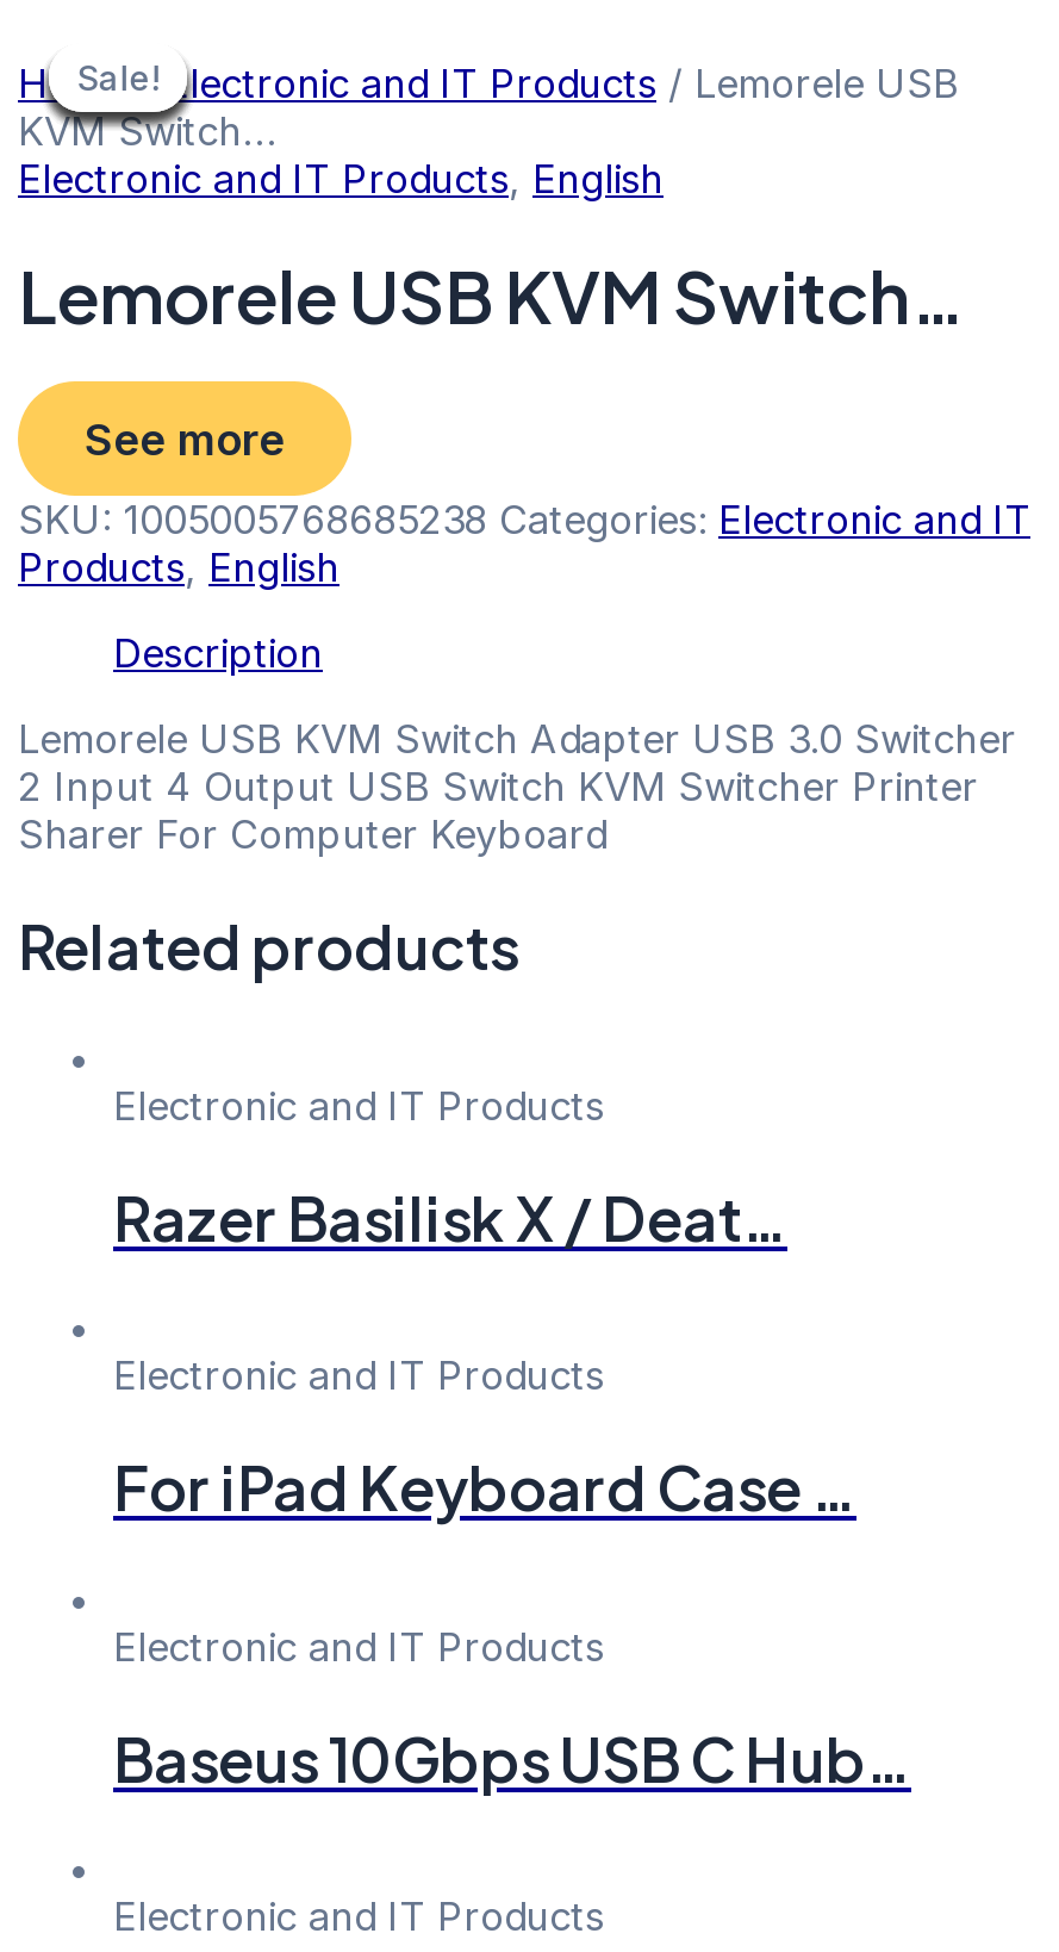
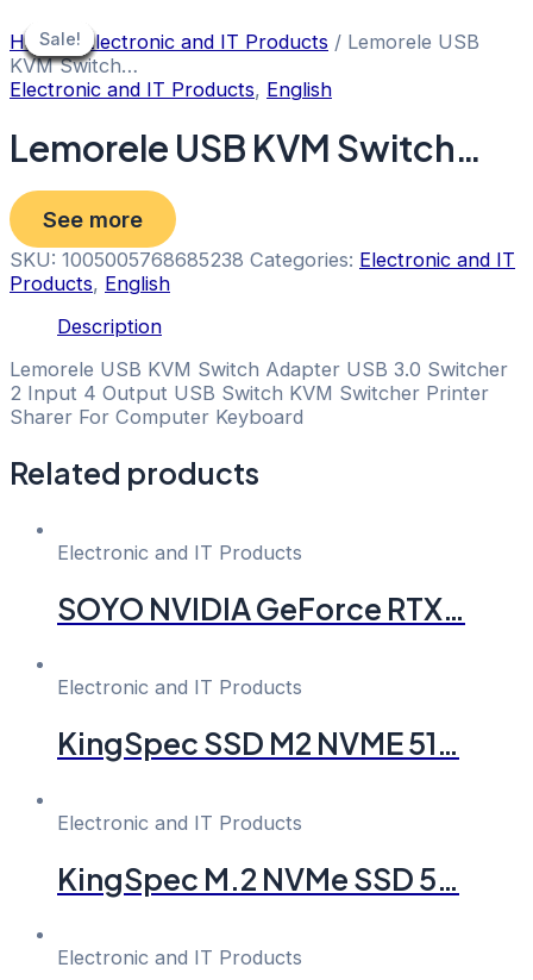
[113,1179,787,1255] Razer Basilisk X / Deat… -> [57,589,465,627] SOYO NVIDIA GeForce RTX…
[113,1449,856,1526] For iPad Keyboard Case … -> [57,724,459,762] KingSpec SSD M2 NVME 51…
[113,1720,911,1796] Baseus 10Gbps USB C Hub… -> [57,859,459,897] KingSpec M.2 NVMe SSD 5…

